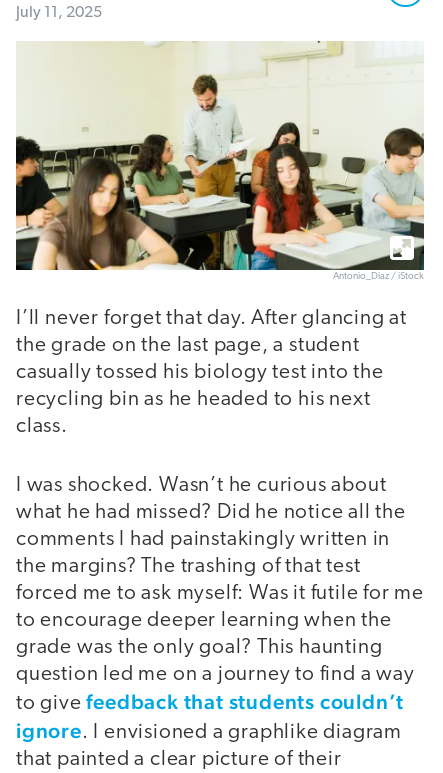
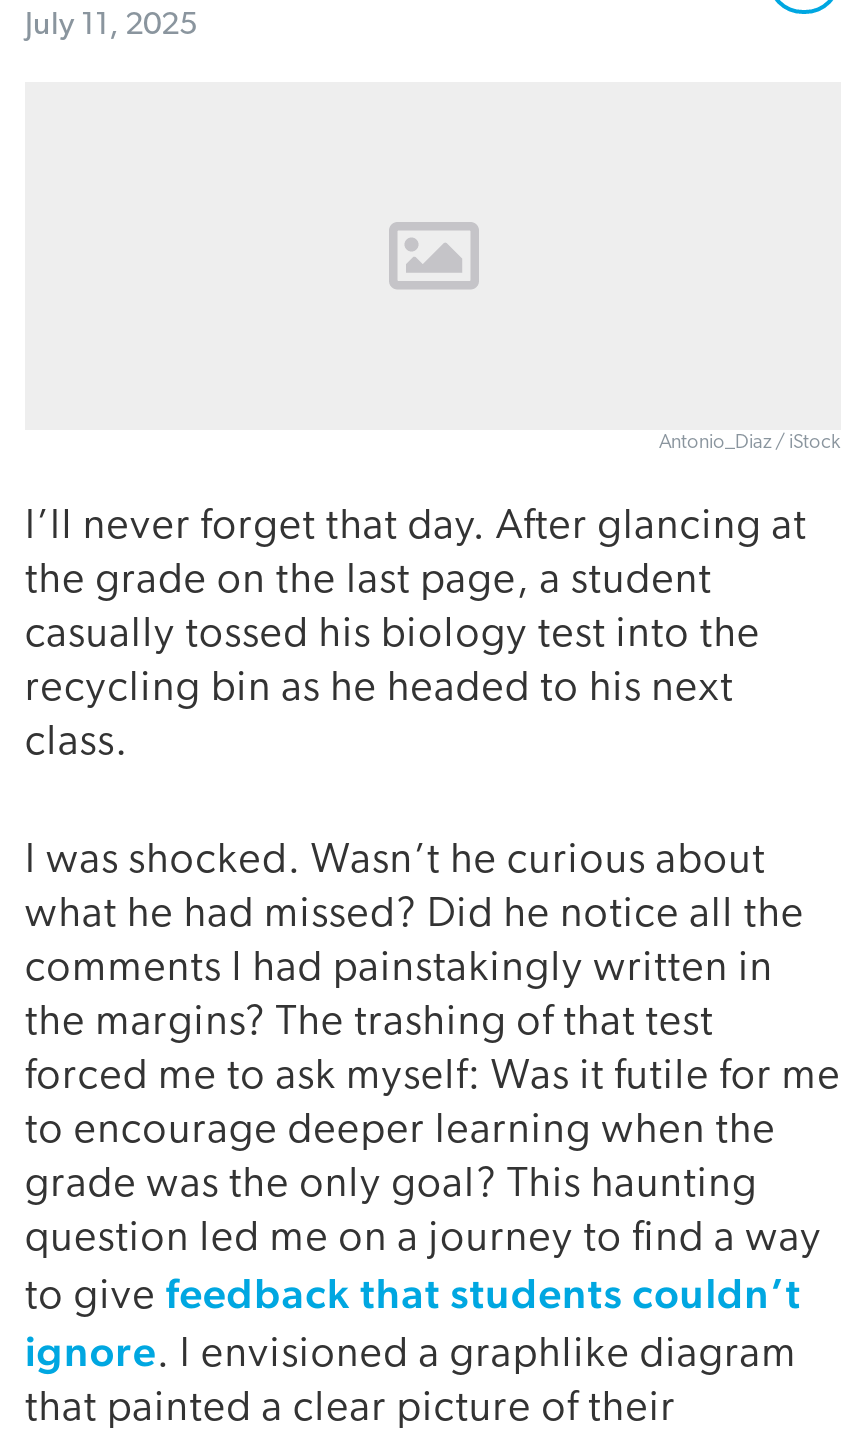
[15,41,425,271] [image] -> none

